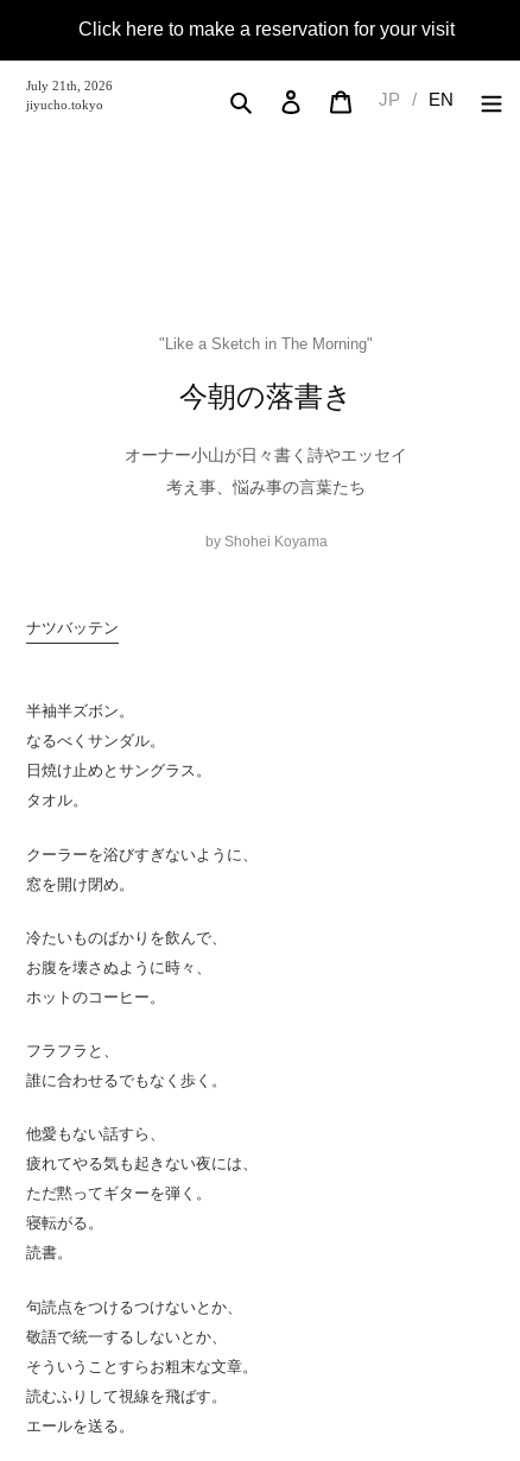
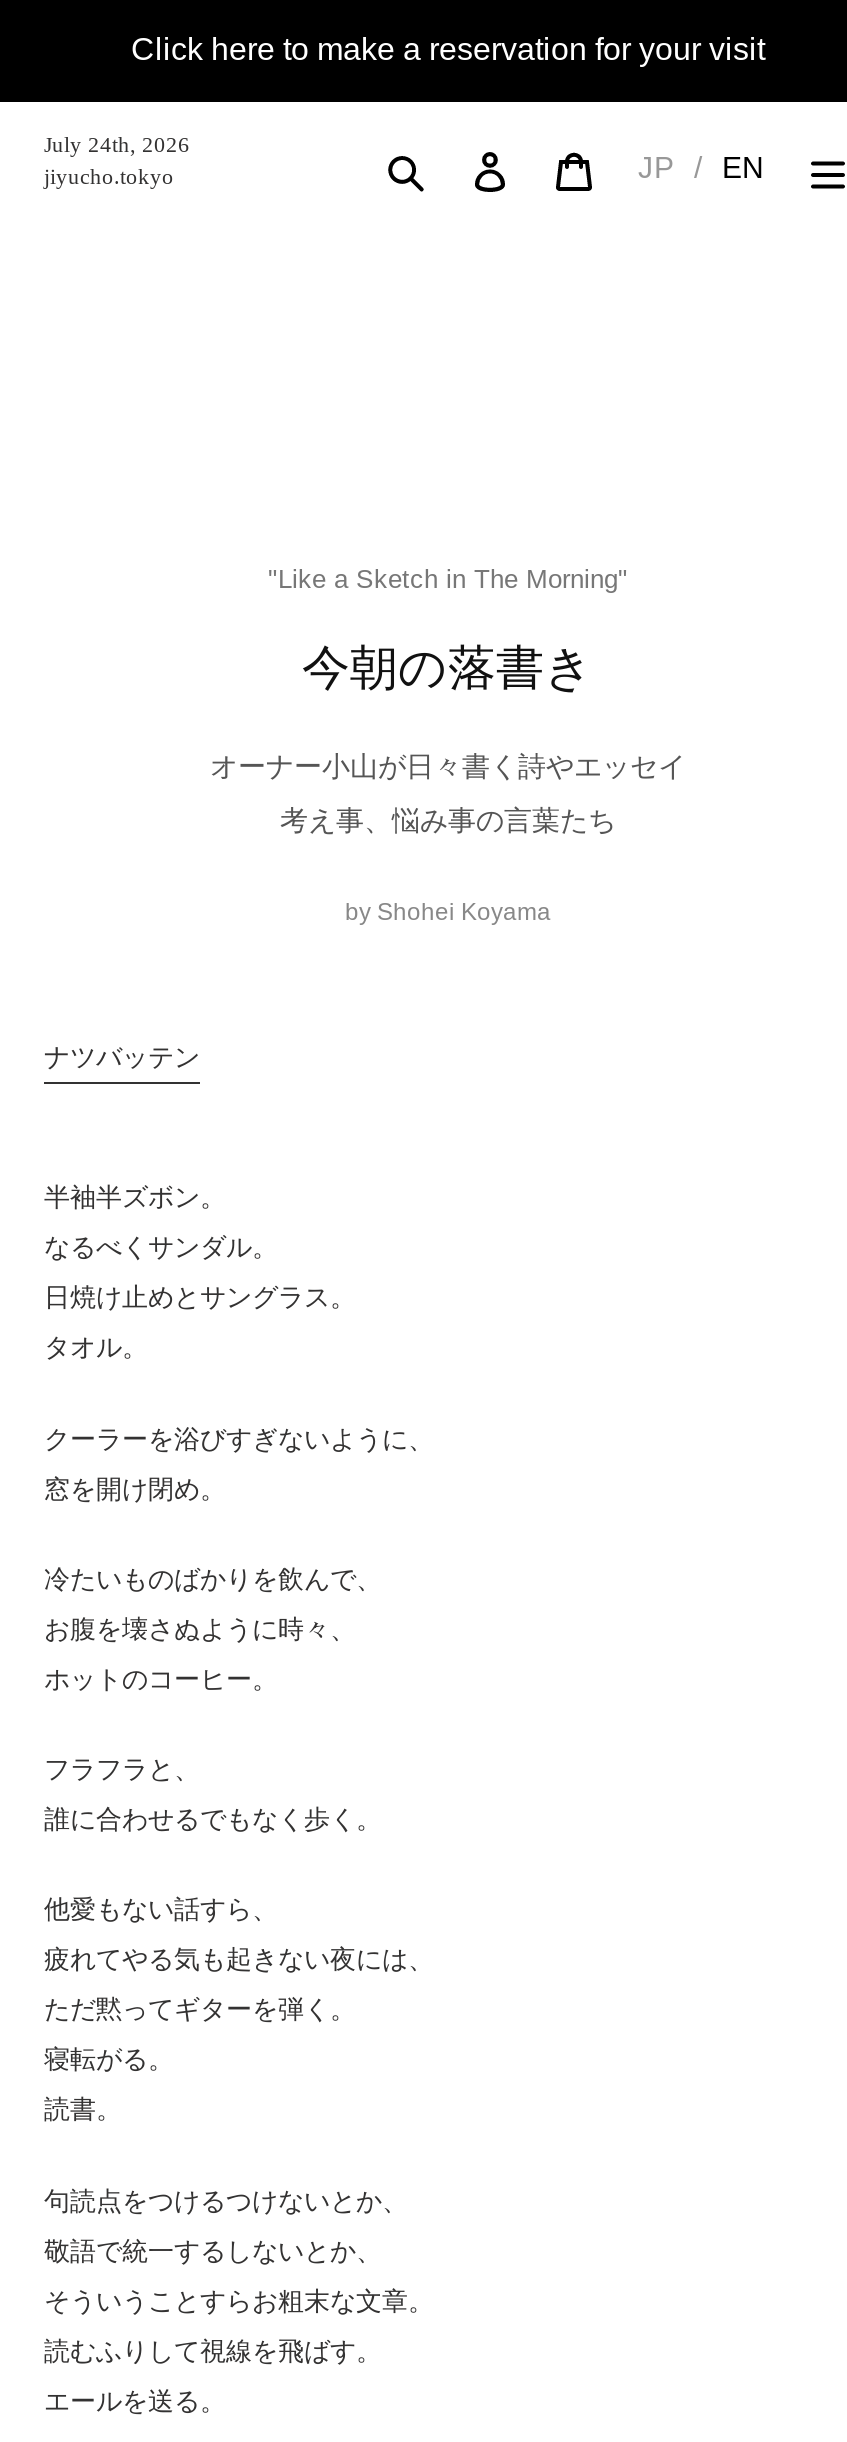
[26,78,113,93] July 21th, 2026 -> [44,132,190,156] July 24th, 2026

